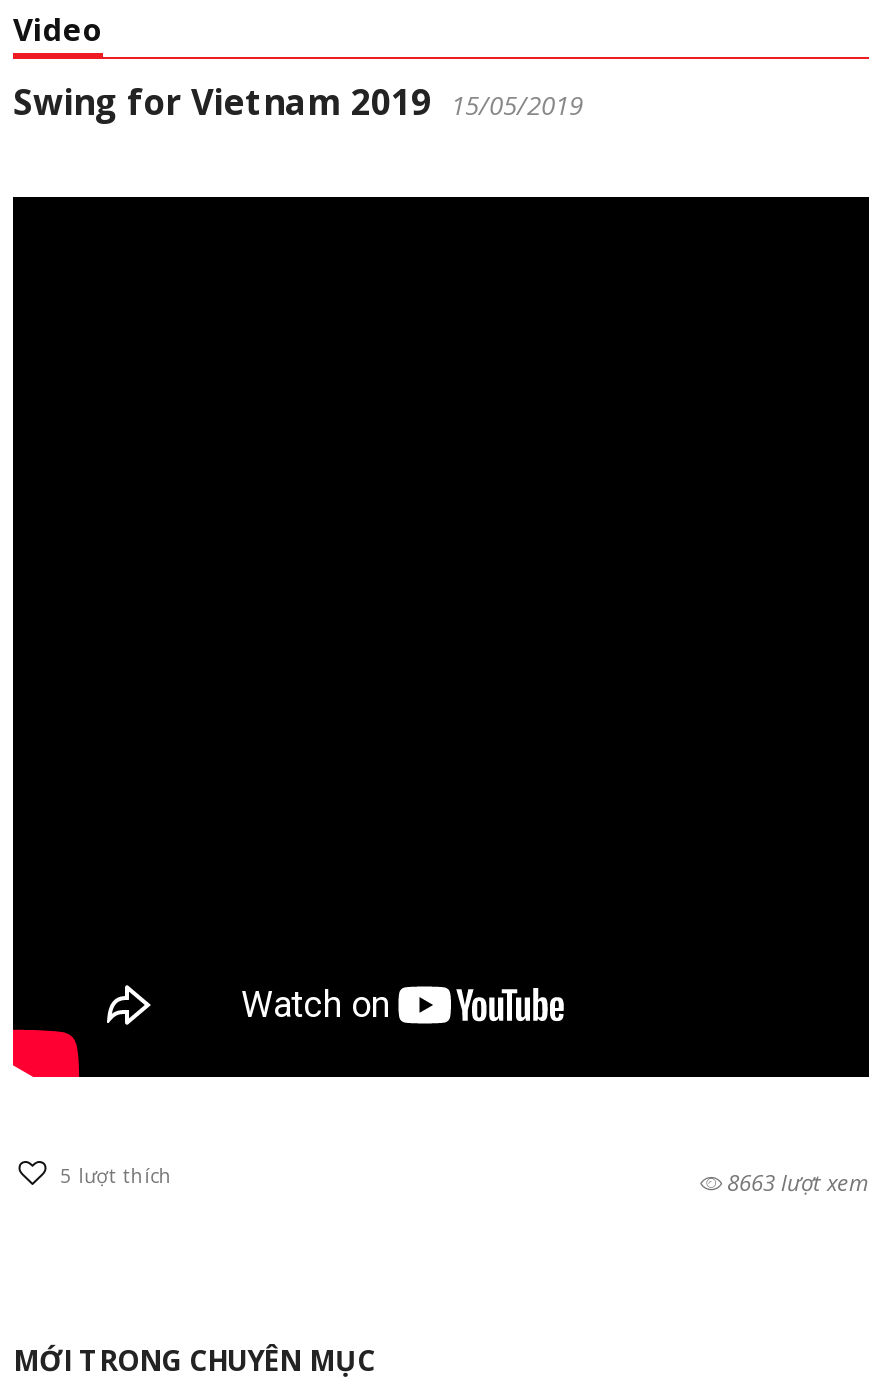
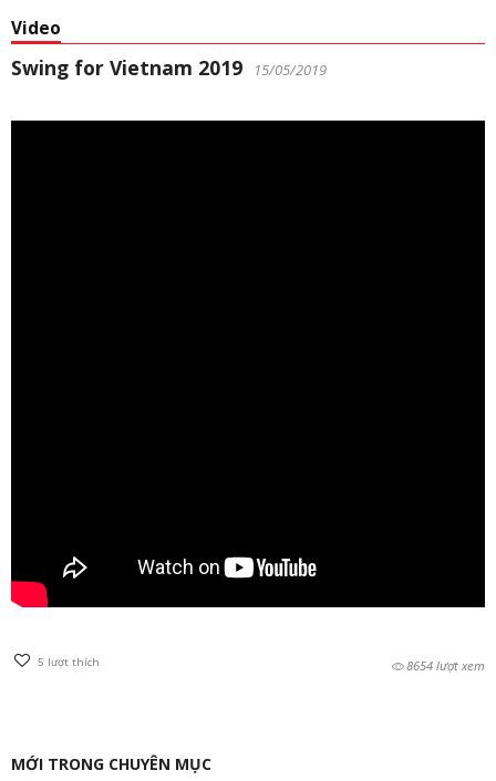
[727,1167,869,1197] 8663 lượt xem -> [406,657,485,674] 8654 lượt xem

